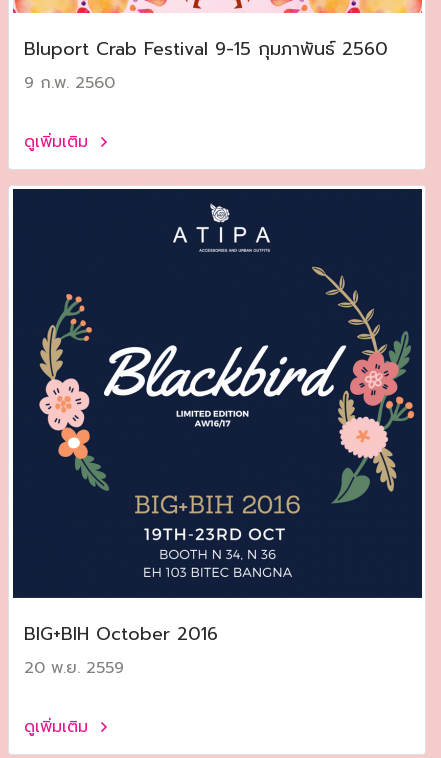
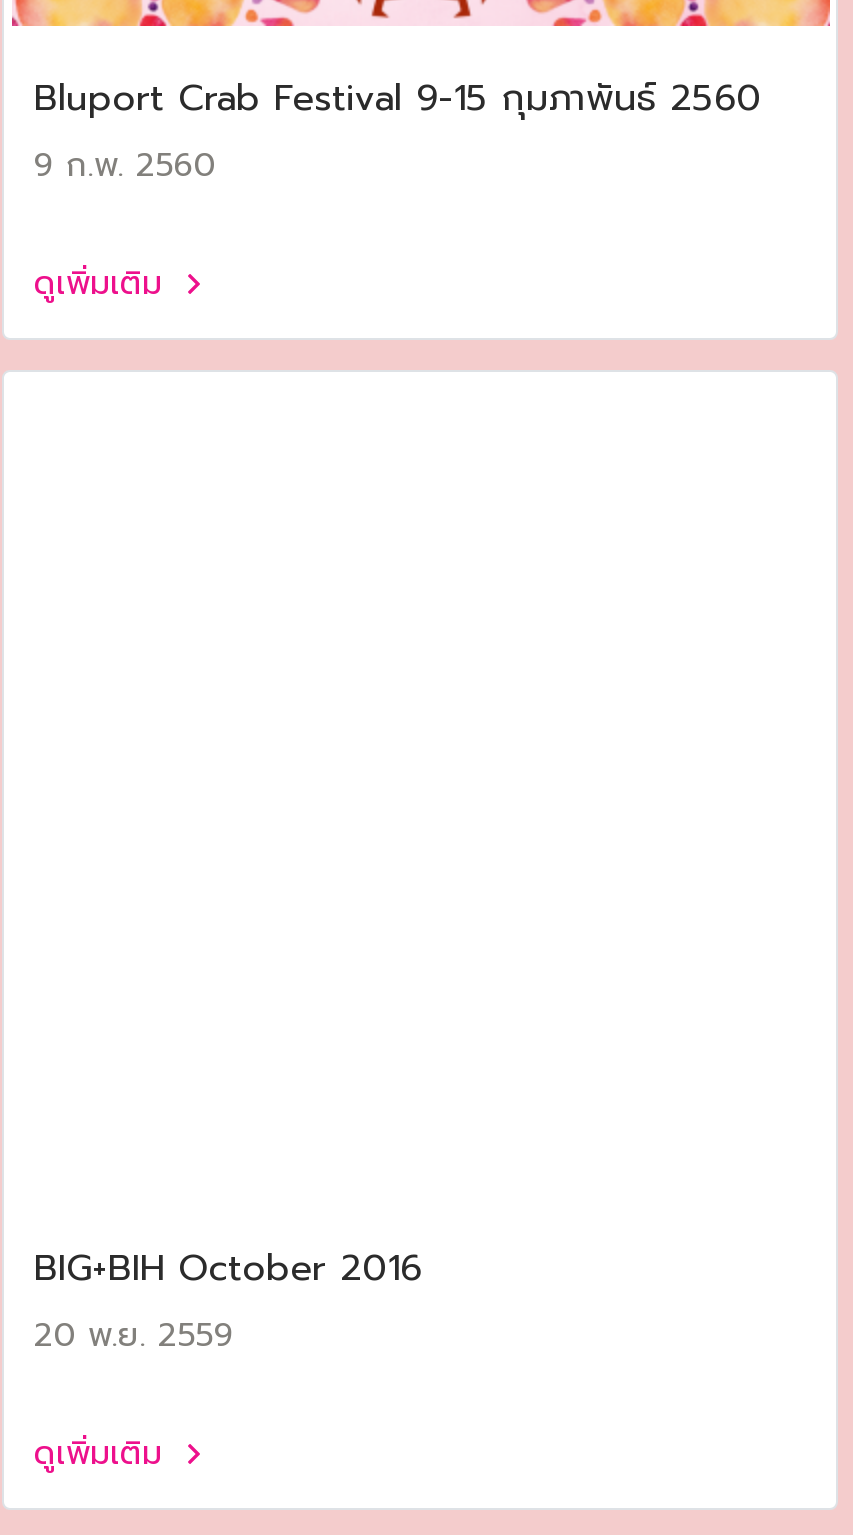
[12,188,423,599] [image] -> none

